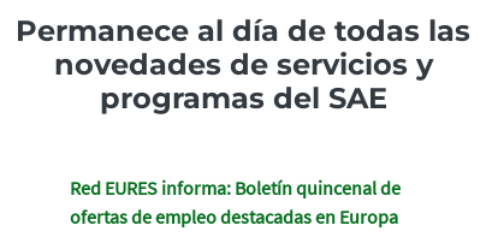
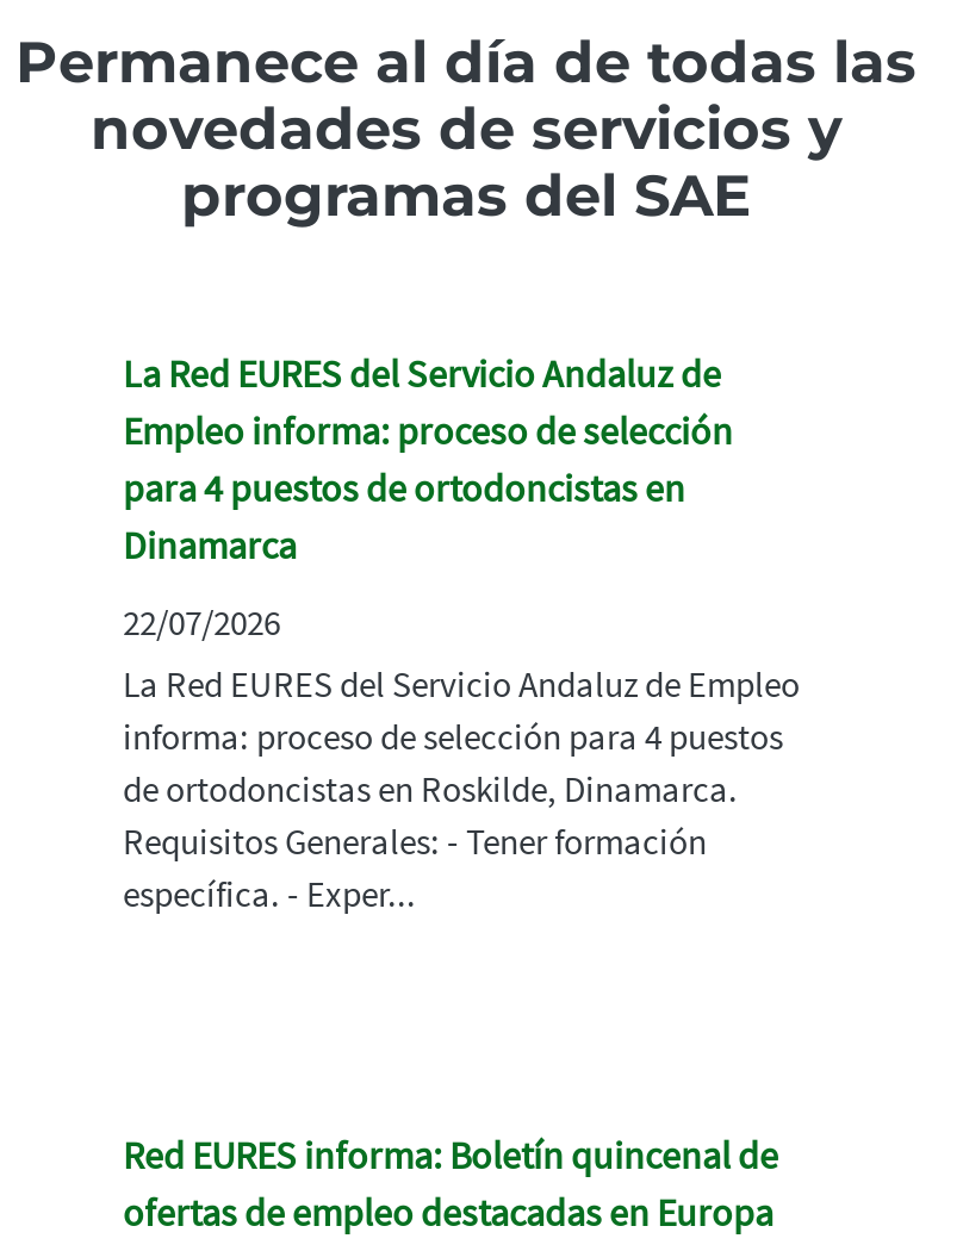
none -> [123,348,800,915] La Red EURES del Servicio Andaluz de | Empleo informa: proceso de selección | para 4 puestos de ortodoncistas en | Dinamarca | 22/07/2026 | La Red EURES del Servicio Andaluz de Empleo | informa: proceso de selección para 4 puestos | de ortodoncistas en Roskilde, Dinamarca. | Requisitos Generales: - Tener formación | específica. - Exper...

